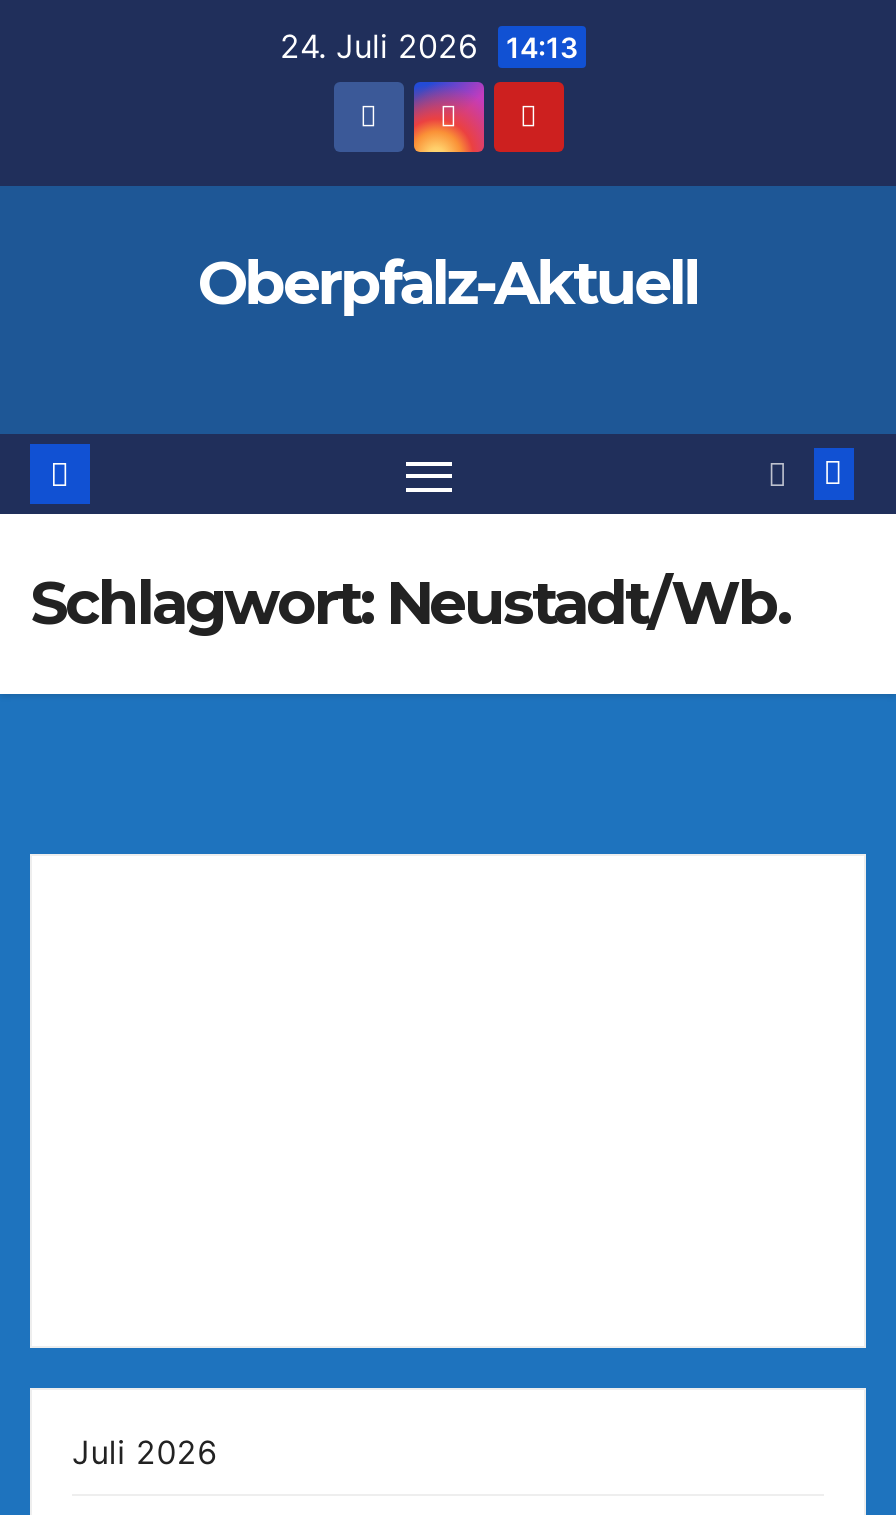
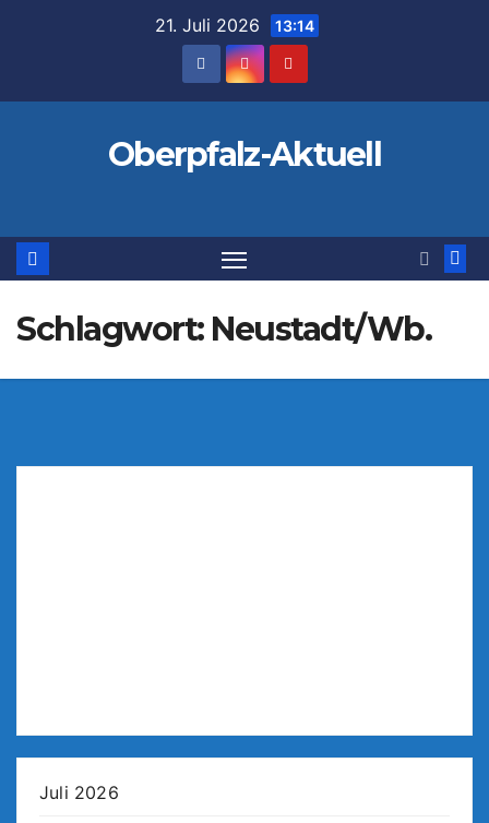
[280,26,578,66] 24. Juli 2026 14:13 -> [154,14,314,36] 21. Juli 2026 13:14

